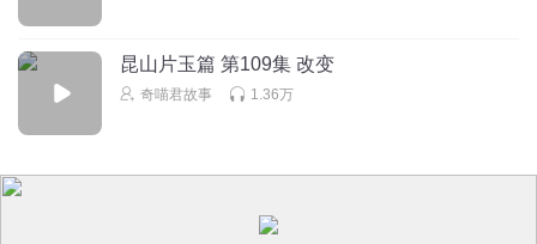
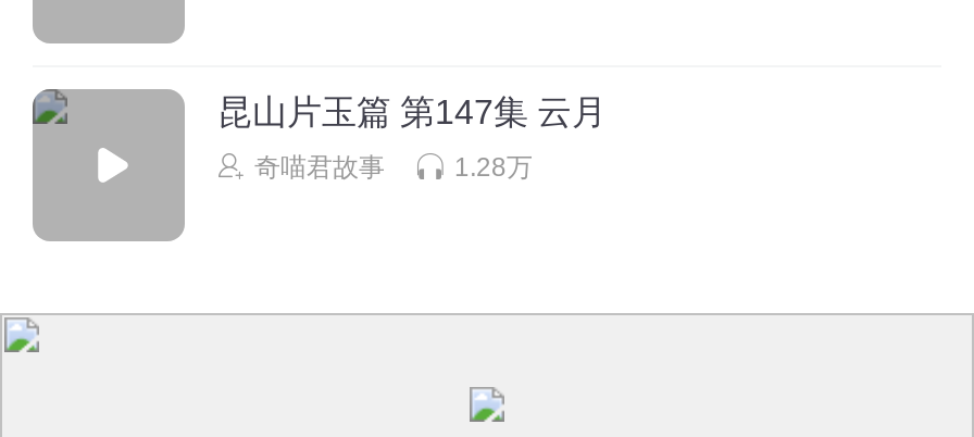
[120,53,334,74] 昆山片玉篇 第109集 改变 -> [217,92,607,129] 昆山片玉篇 第147集 云月
[251,86,294,102] 1.36万 -> [454,151,533,182] 1.28万

